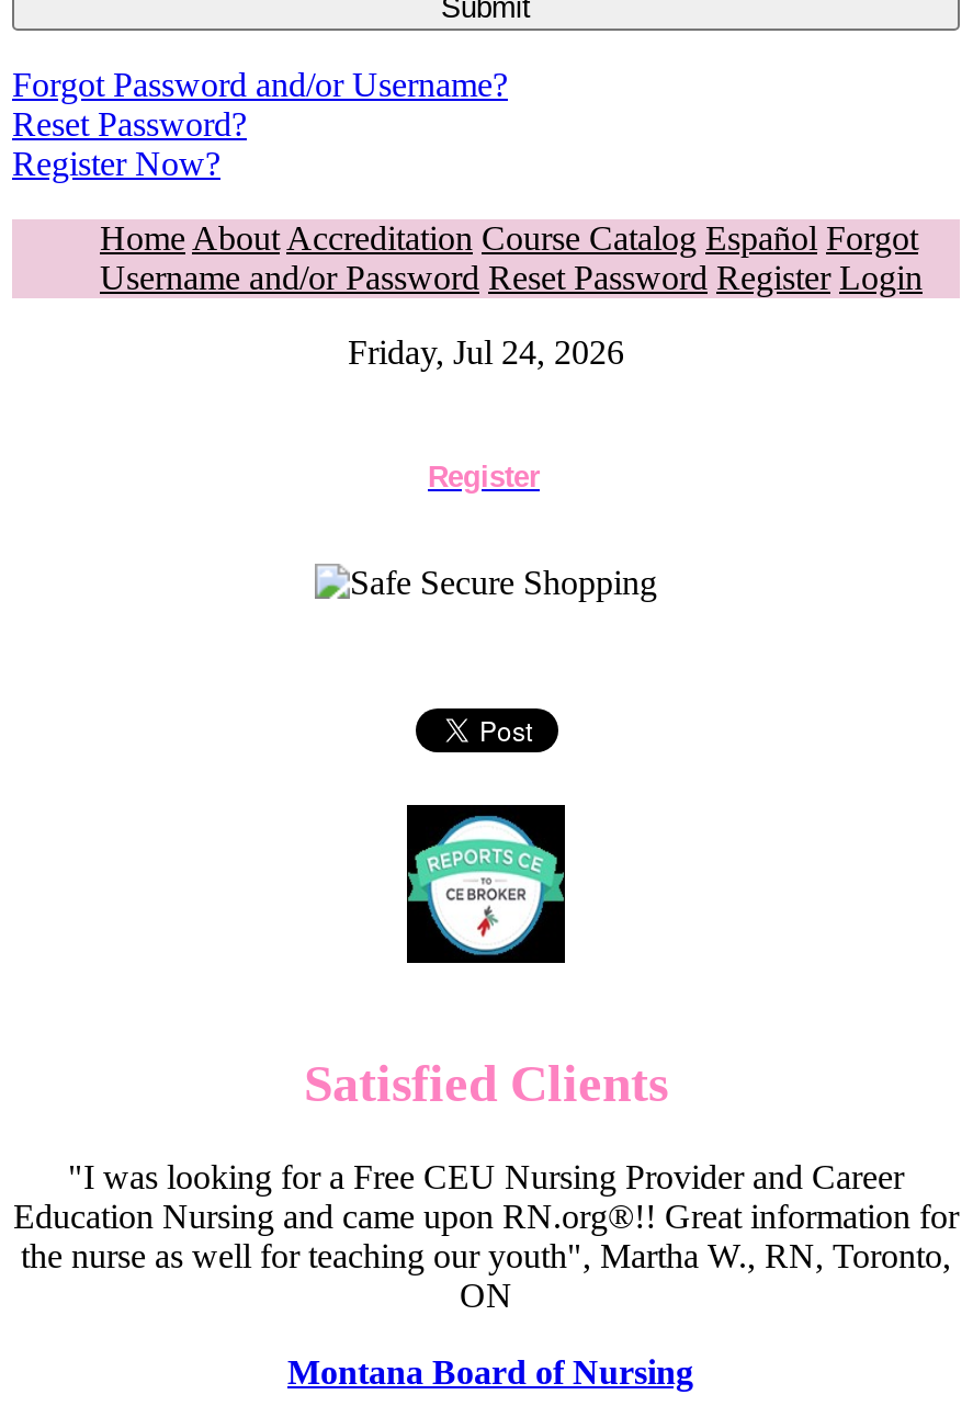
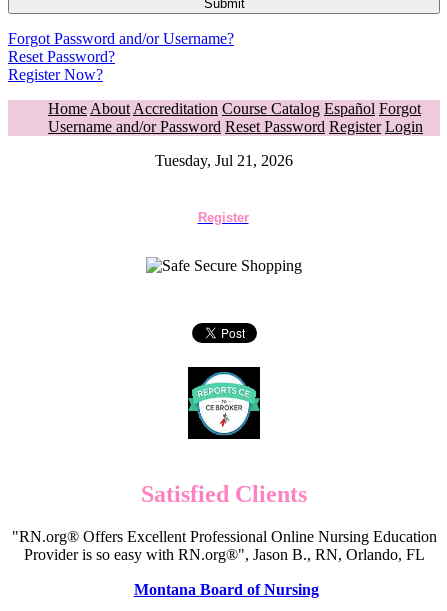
[348,333,624,371] Friday, Jul 24, 2026 -> [155,152,293,169] Tuesday, Jul 21, 2026
[13,1158,959,1313] "I was looking for a Free CEU Nursing Provider and Career | Education Nursing and came upon RN.org®!! Great information for | the nurse as well for teaching our youth", Martha W., RN, Toronto, | ON -> [11,528,436,563] "RN.org® Offers Excellent Professional Online Nursing Education | Provider is so easy with RN.org®", Jason B., RN, Orlando, FL

